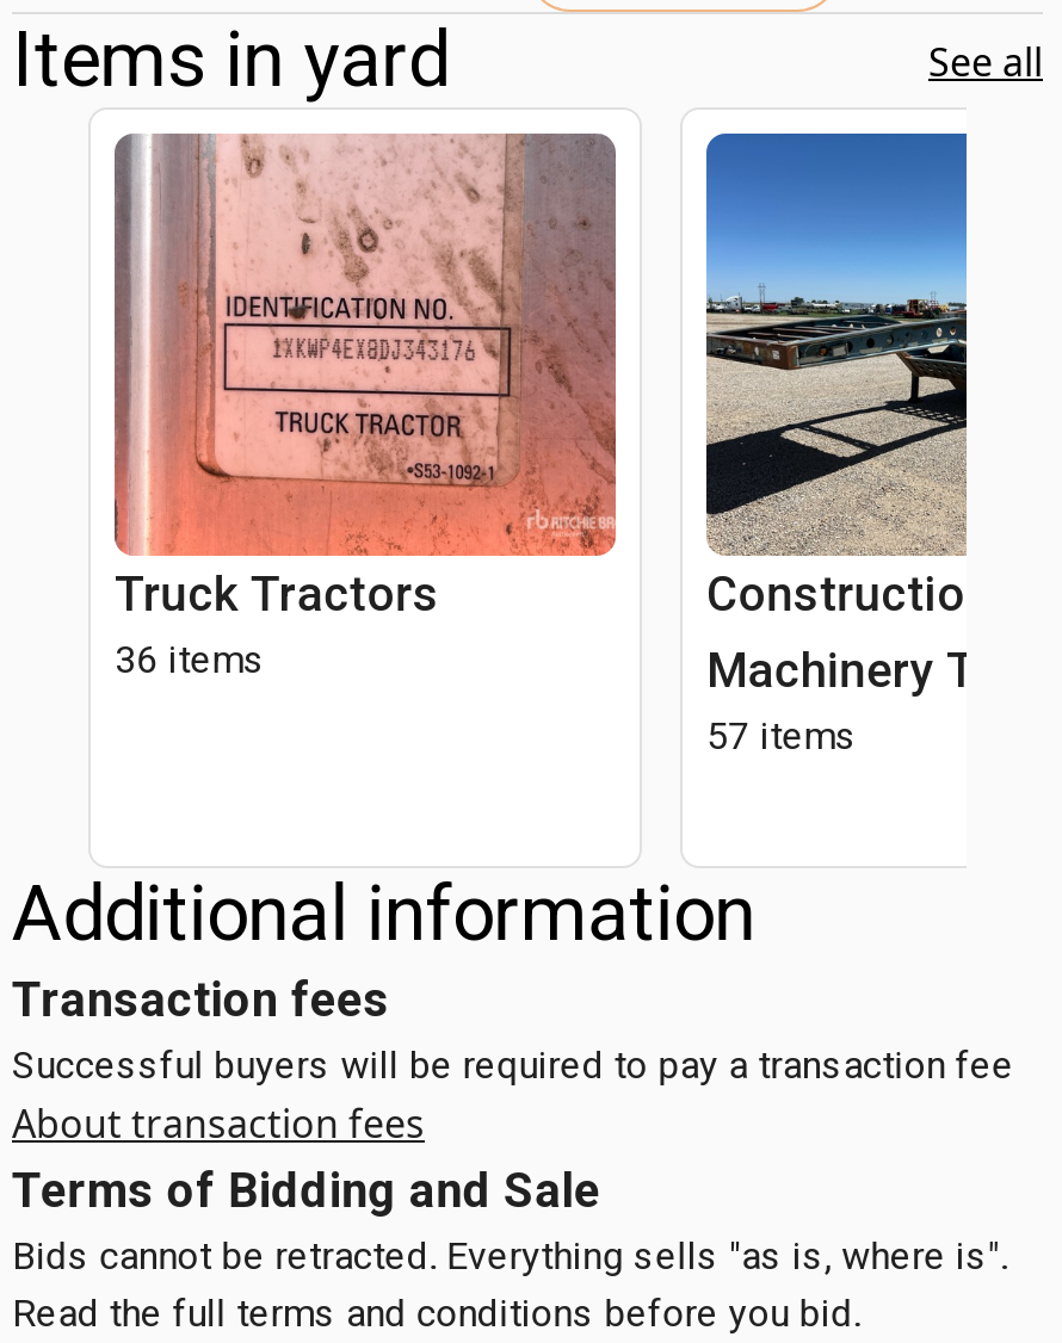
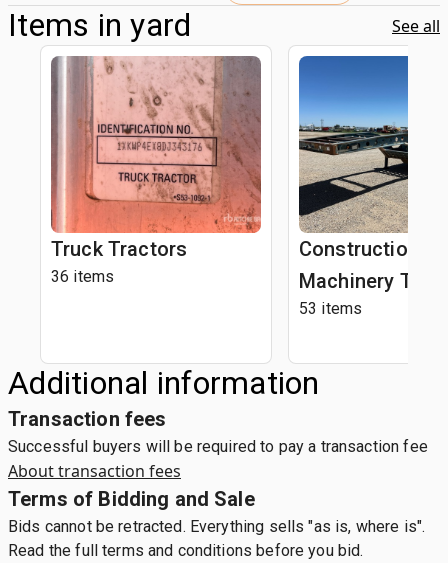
[706,713,857,759] 57 items -> [299,299,362,318] 53 items

